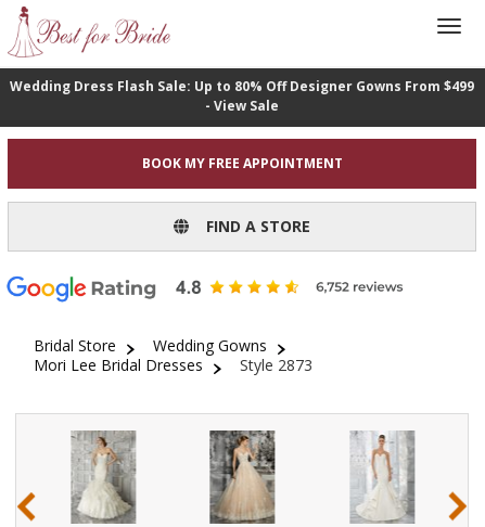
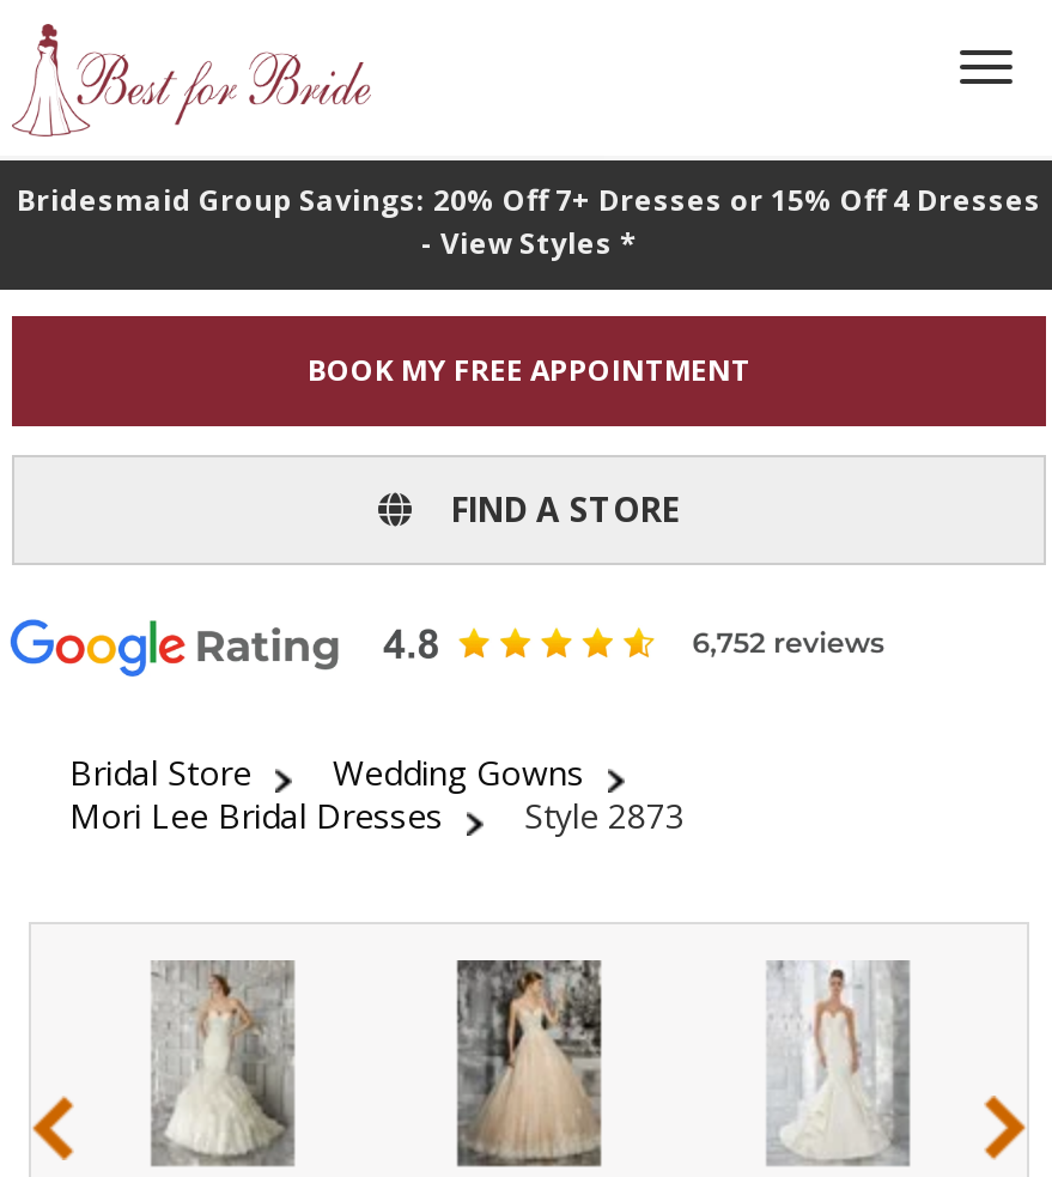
[10,77,474,115] Wedding Dress Flash Sale: Up to 80% Off Designer Gowns From $499 | - View Sale -> [17,180,1041,263] Bridesmaid Group Savings: 20% Off 7+ Dresses or 15% Off 4 Dresses | - View Styles *

